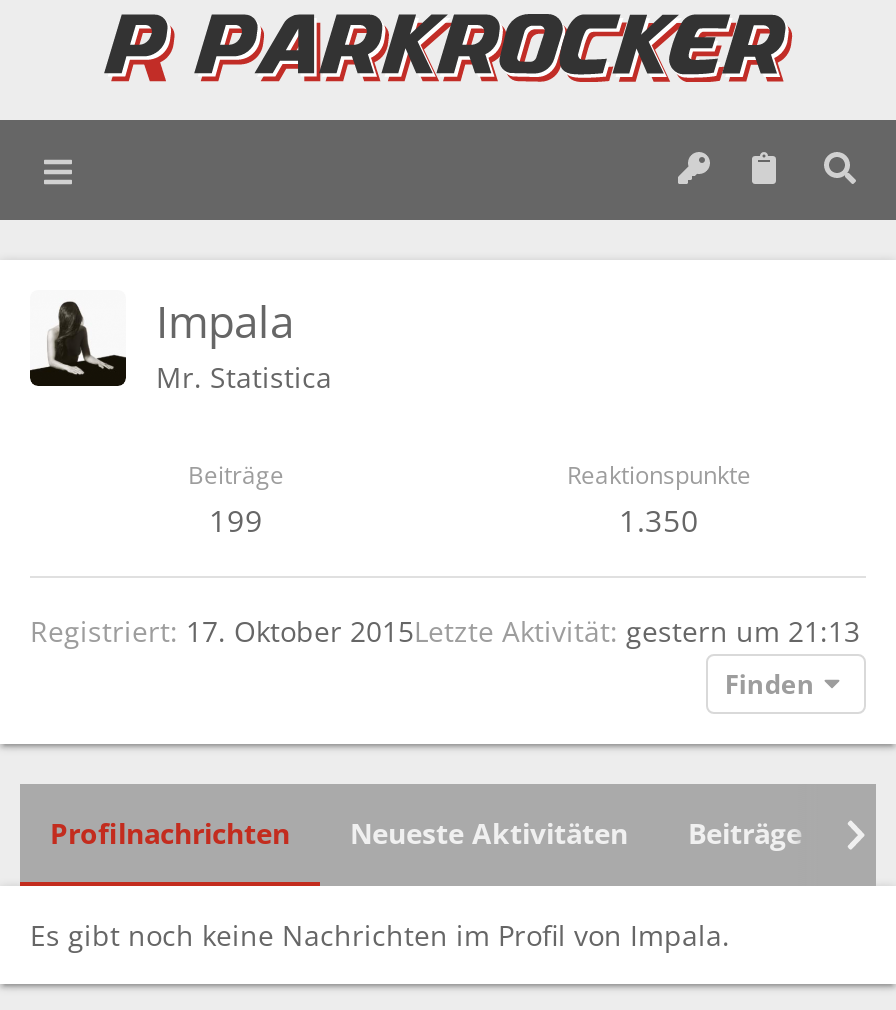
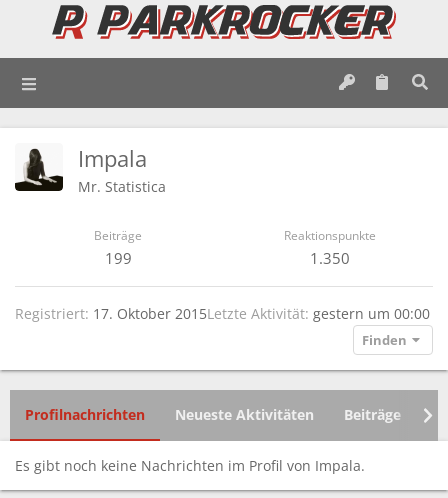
[30,612,860,650] Registriert 17. Oktober 2015Letzte Aktivität gestern um 21:13 -> [15,304,430,323] Registriert 17. Oktober 2015Letzte Aktivität gestern um 00:00

